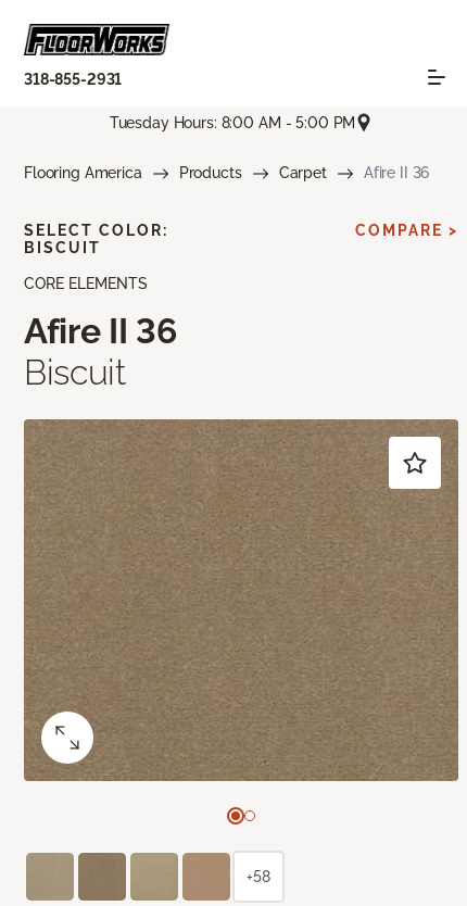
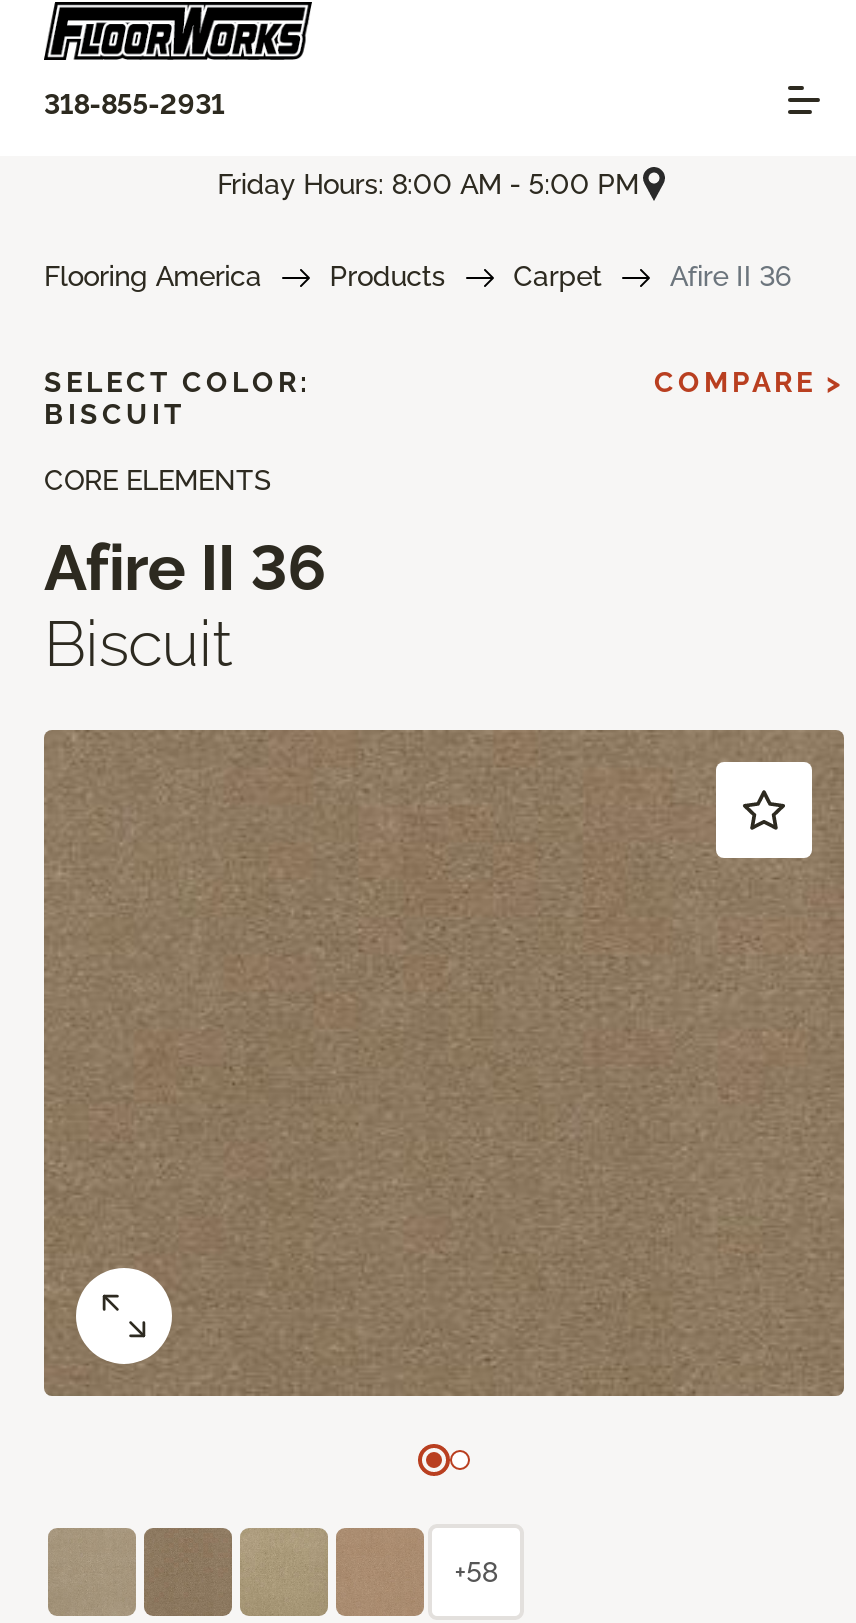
[109,114,355,131] Tuesday Hours: 8:00 AM - 5:00 PM -> [217,167,639,199] Friday Hours: 8:00 AM - 5:00 PM

